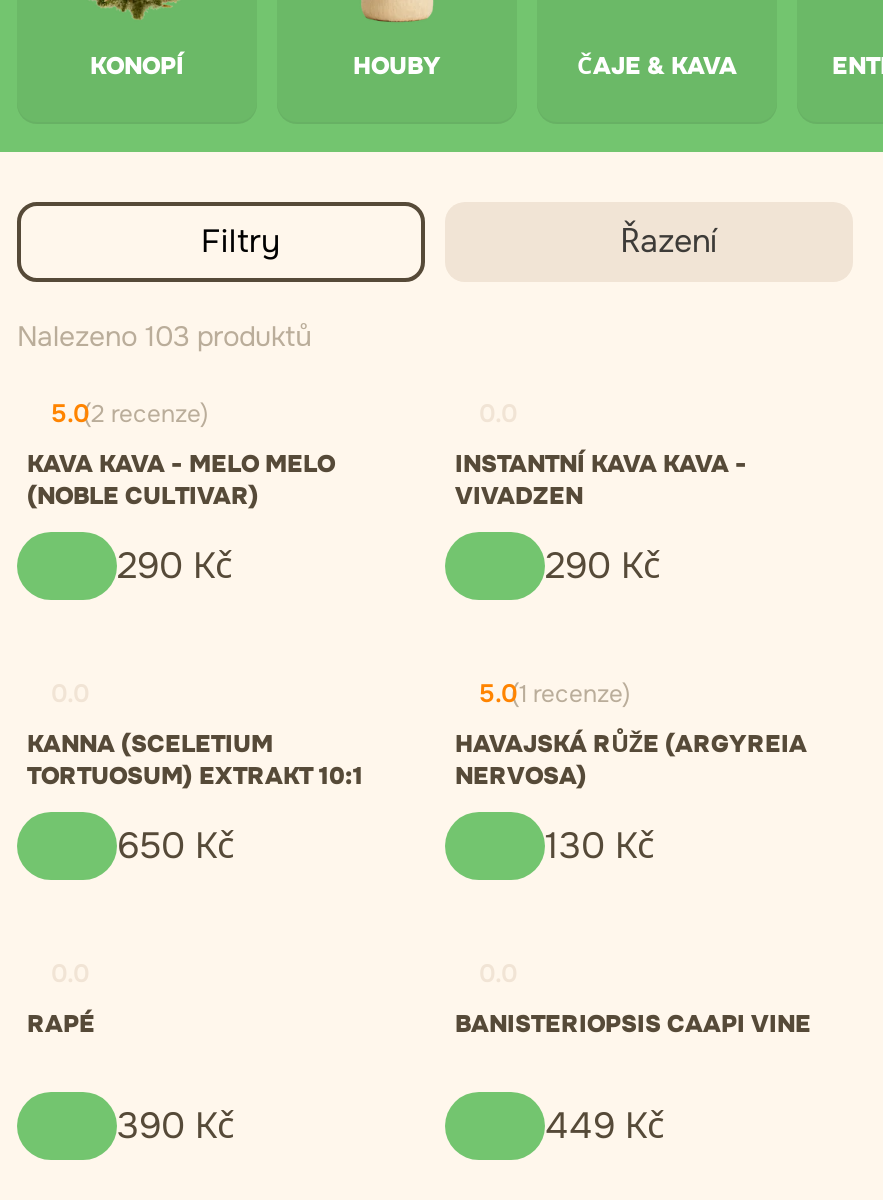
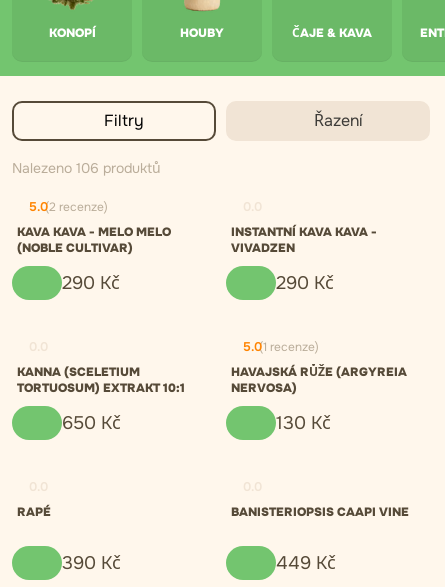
[17,319,313,355] Nalezeno 103 produktů -> [12,159,161,177] Nalezeno 106 produktů

